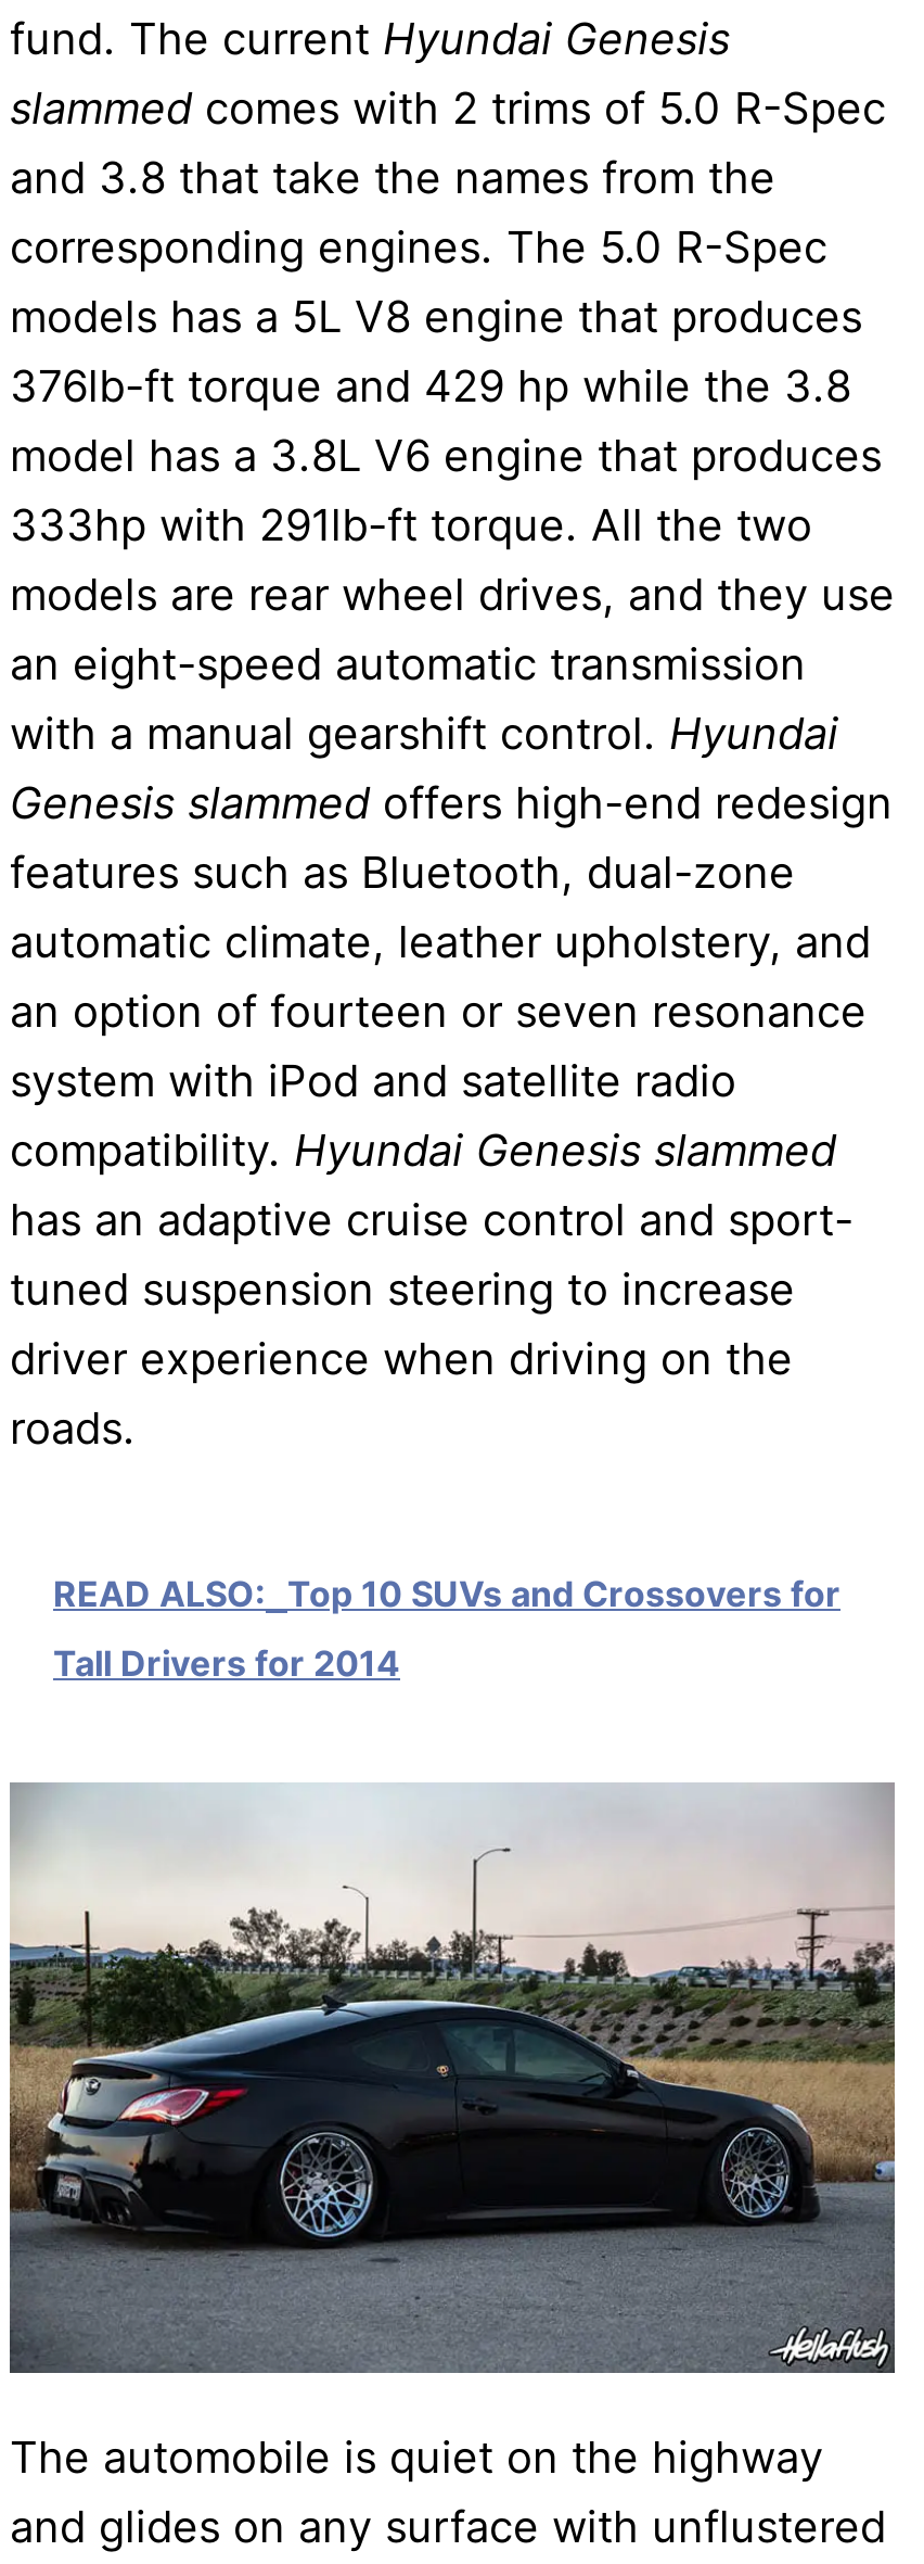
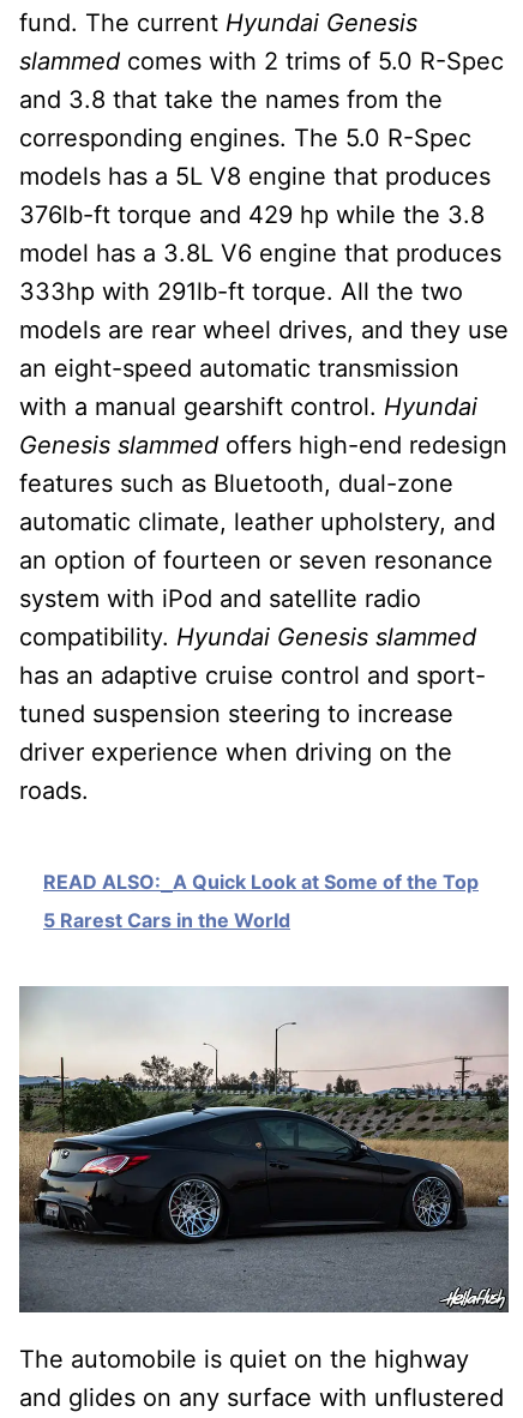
[53,1571,840,1614] READ ALSO: Top 10 SUVs and Crossovers for -> [43,869,479,893] READ ALSO: A Quick Look at Some of the Top
[53,1640,400,1684] Tall Drivers for 2014 -> [43,908,290,932] 5 Rarest Cars in the World

